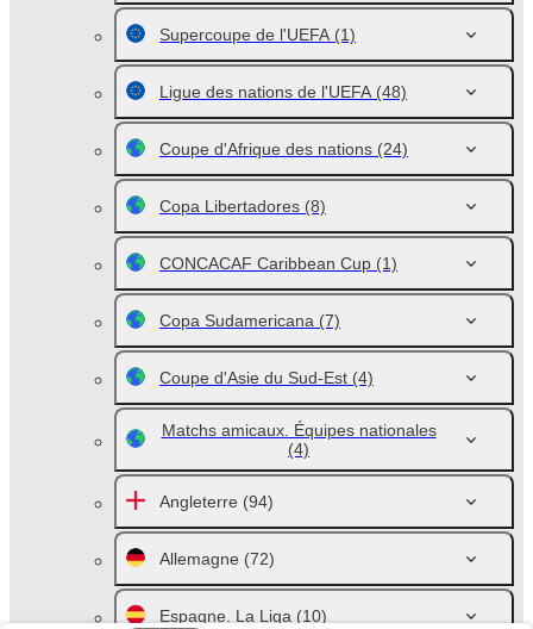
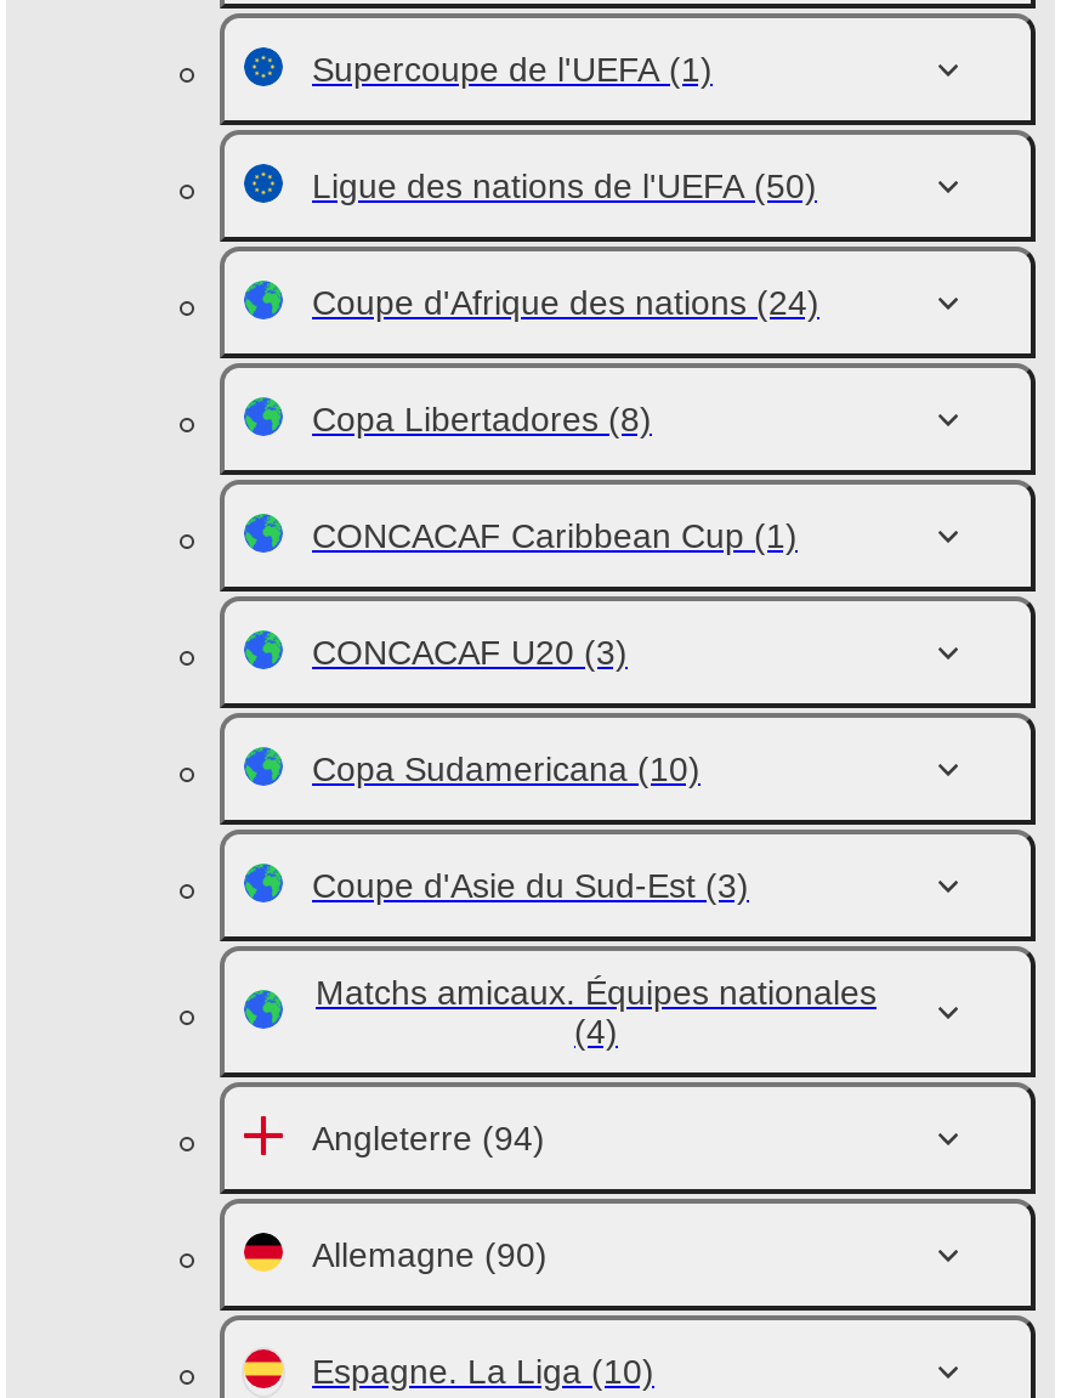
[159,82,407,101] Ligue des nations de l'UEFA (48) -> [312,166,817,205] Ligue des nations de l'UEFA (50)
[159,311,374,387] Copa Sudamericana (7) | Coupe d'Asie du Sud-Est (4) -> [312,633,749,905] CONCACAF U20 (3) | Copa Sudamericana (10) | Coupe d'Asie du Sud-Est (3)
[159,549,275,568] Allemagne (72) -> [312,1235,548,1274] Allemagne (90)

